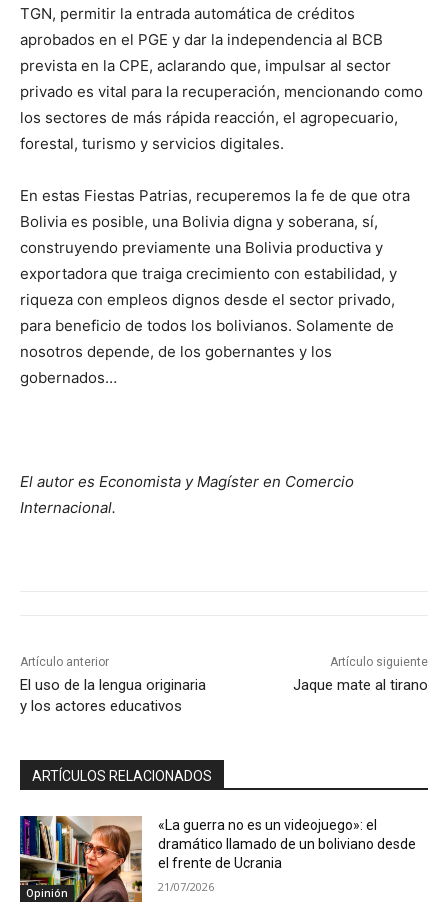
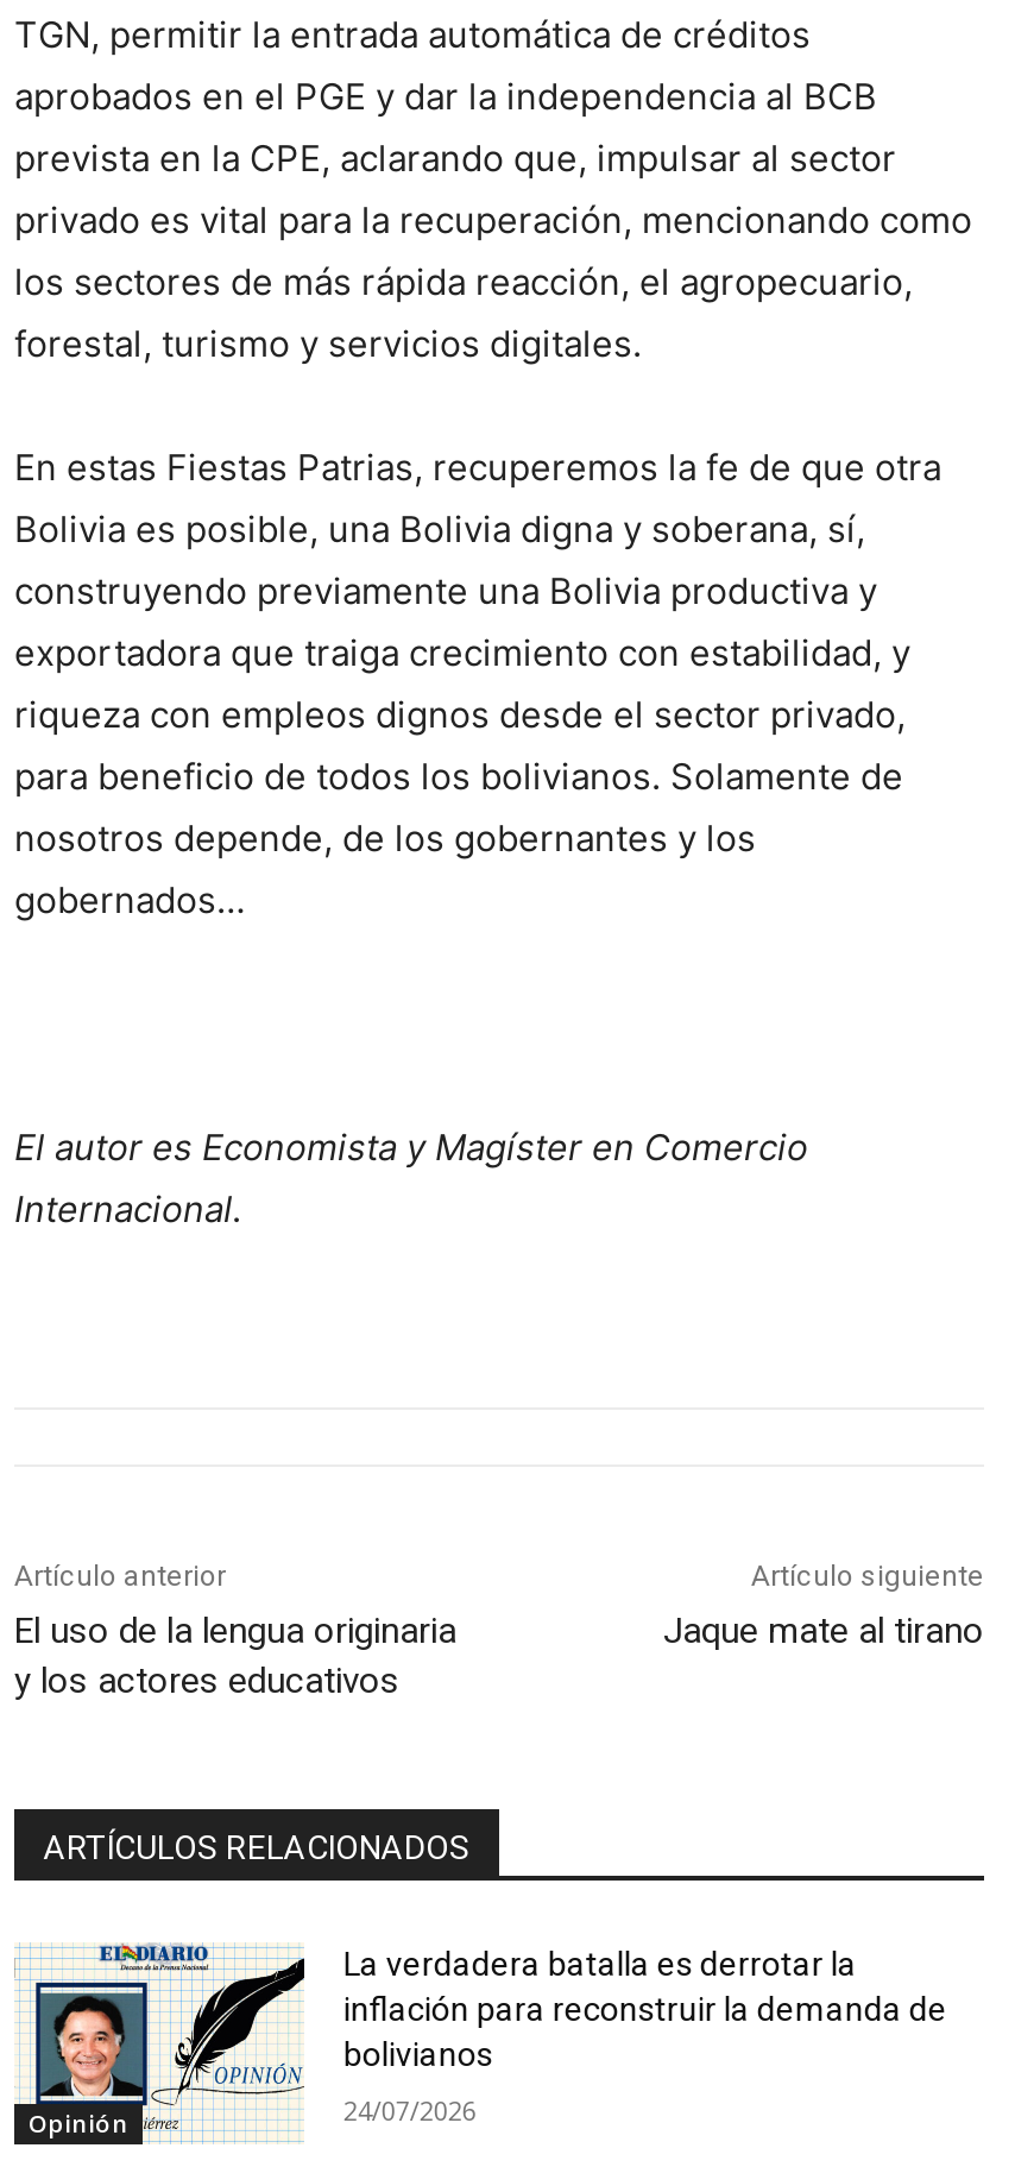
[19,815,416,903] [image] | «La guerra no es un videojuego»: el | dramático llamado de un boliviano desde | el frente de Ucrania -> [14,1940,947,2144] [image] | La verdadera batalla es derrotar la | inflación para reconstruir la demanda de | bolivianos
[158,879,214,894] 21/07/2026 -> [343,2091,476,2126] 24/07/2026

